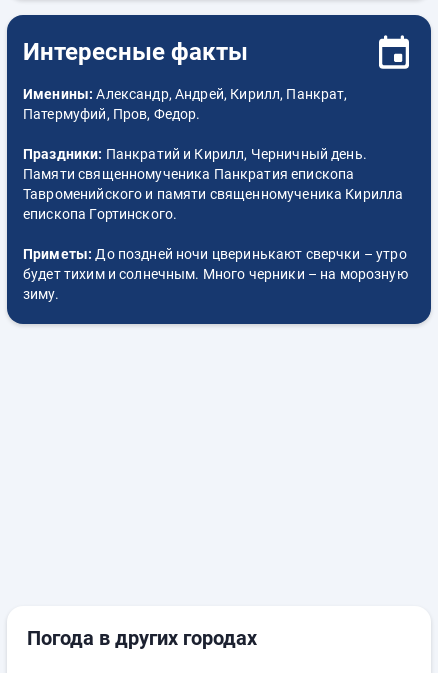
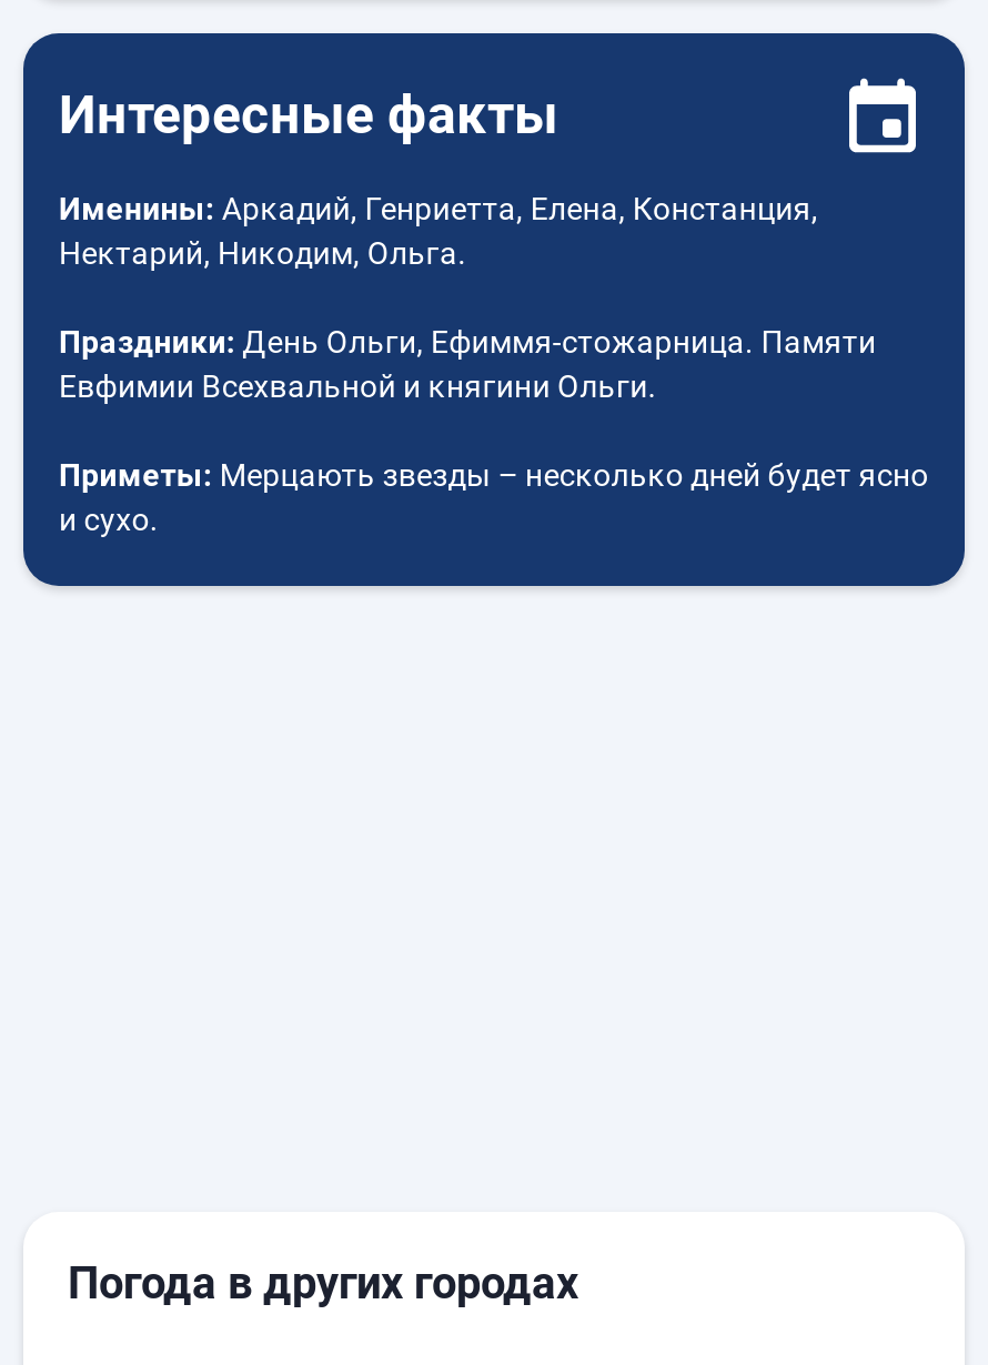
[23,86,348,122] Именины: Александр, Андрей, Кирилл, Панкрат, | Патермуфий, Пров, Федор. -> [59,191,818,271] Именины: Аркадий, Генриетта, Елена, Констанция, | Нектарий, Никодим, Ольга.
[23,146,403,222] Праздники: Панкратий и Кирилл, Черничный день. | Памяти священномученика Панкратия епископа | Тавроменийского и памяти священномученика Кирилла | епископа Гортинского. -> [59,324,876,404] Праздники: День Ольги, Ефиммя-стожарница. Памяти | Евфимии Всехвальной и княгини Ольги.
[23,246,408,302] Приметы: До поздней ночи цверинькают сверчки – утро | будет тихим и солнечным. Много черники – на морозную | зиму. -> [59,457,929,537] Приметы: Мерцають звезды – несколько дней будет ясно | и сухо.

